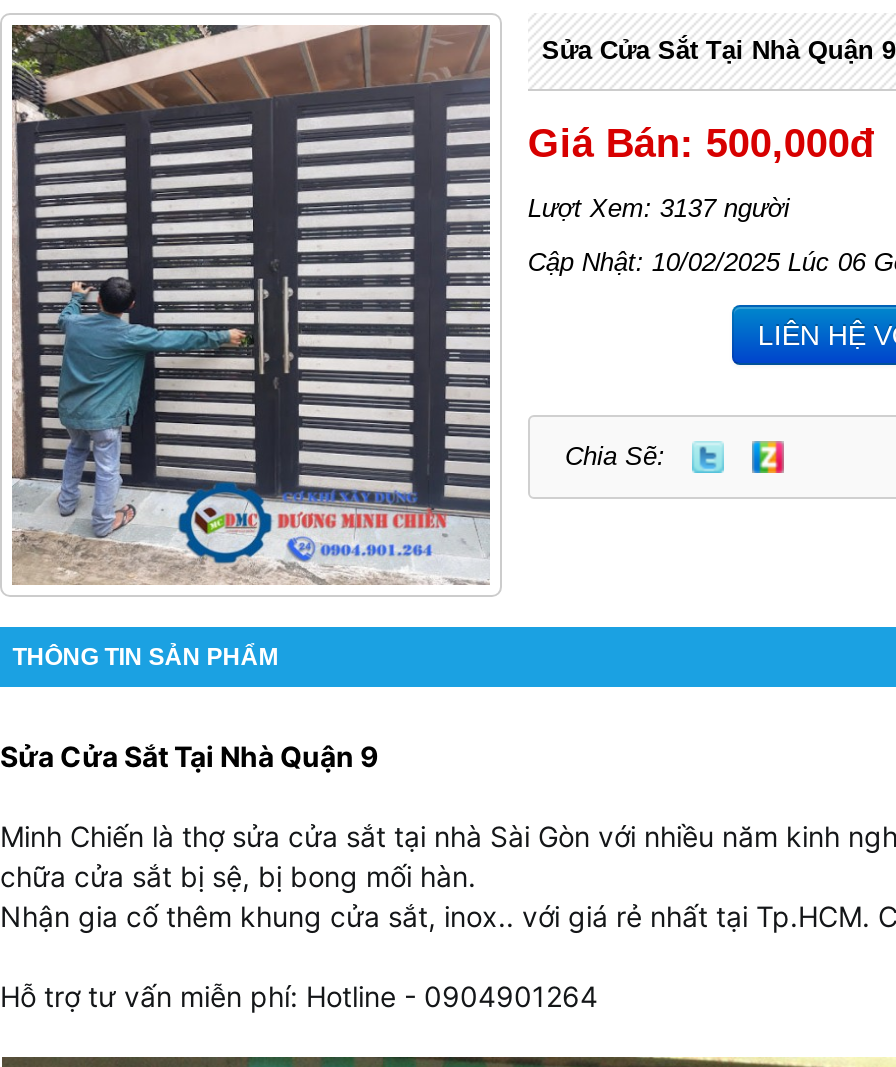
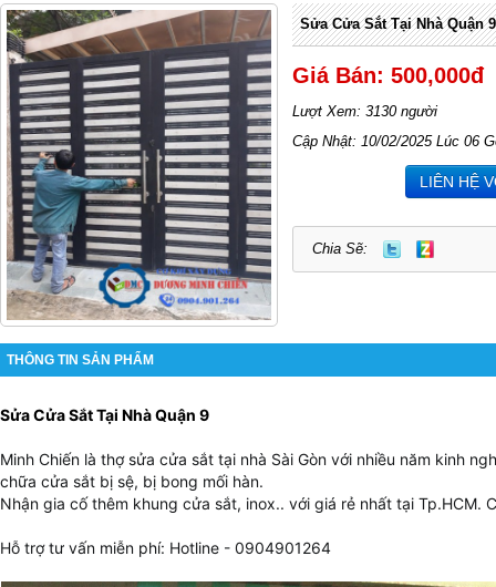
[528,192,790,222] Lượt Xem: 3137 người -> [292,103,437,119] Lượt Xem: 3130 người

